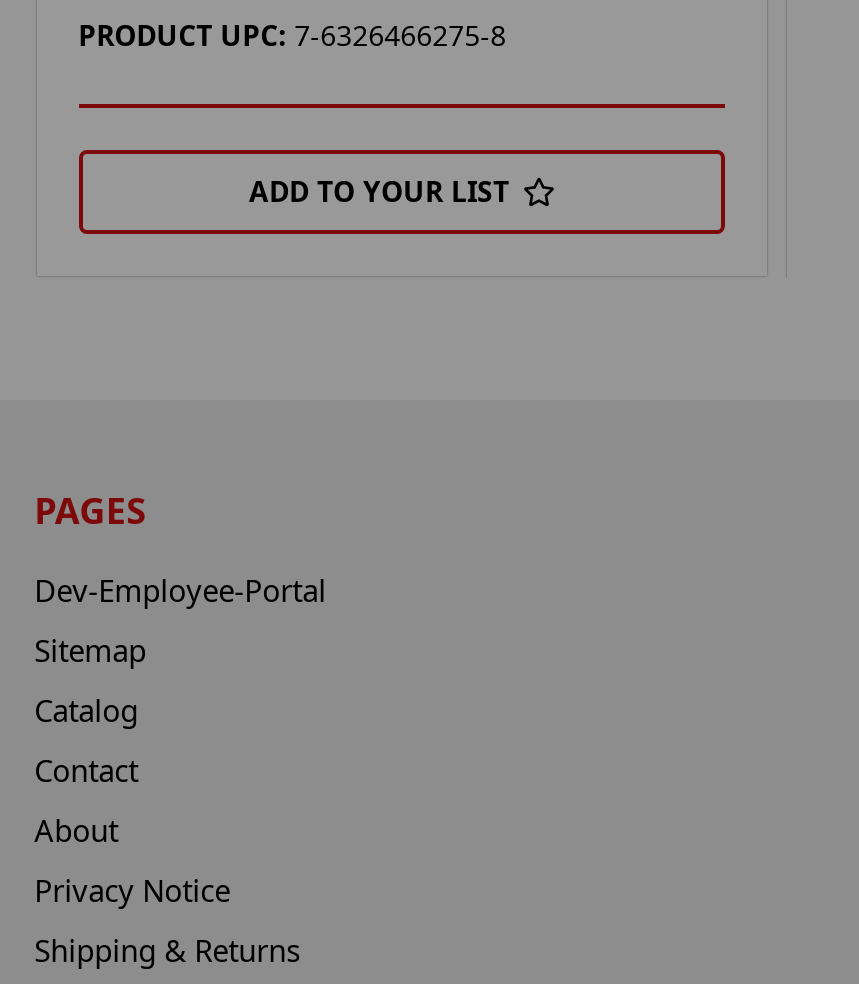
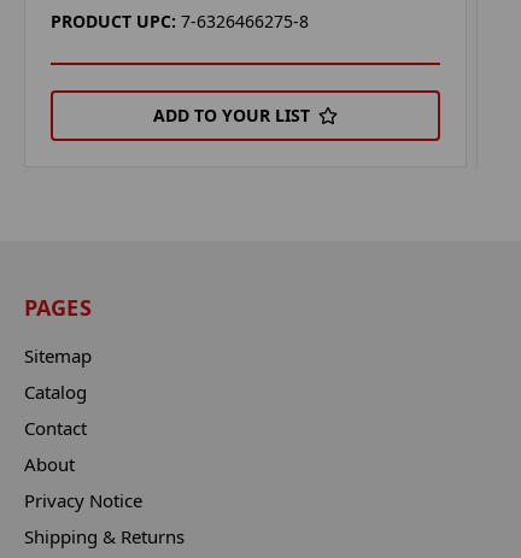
[34,571,326,611] Dev-Employee-Portal -> none

